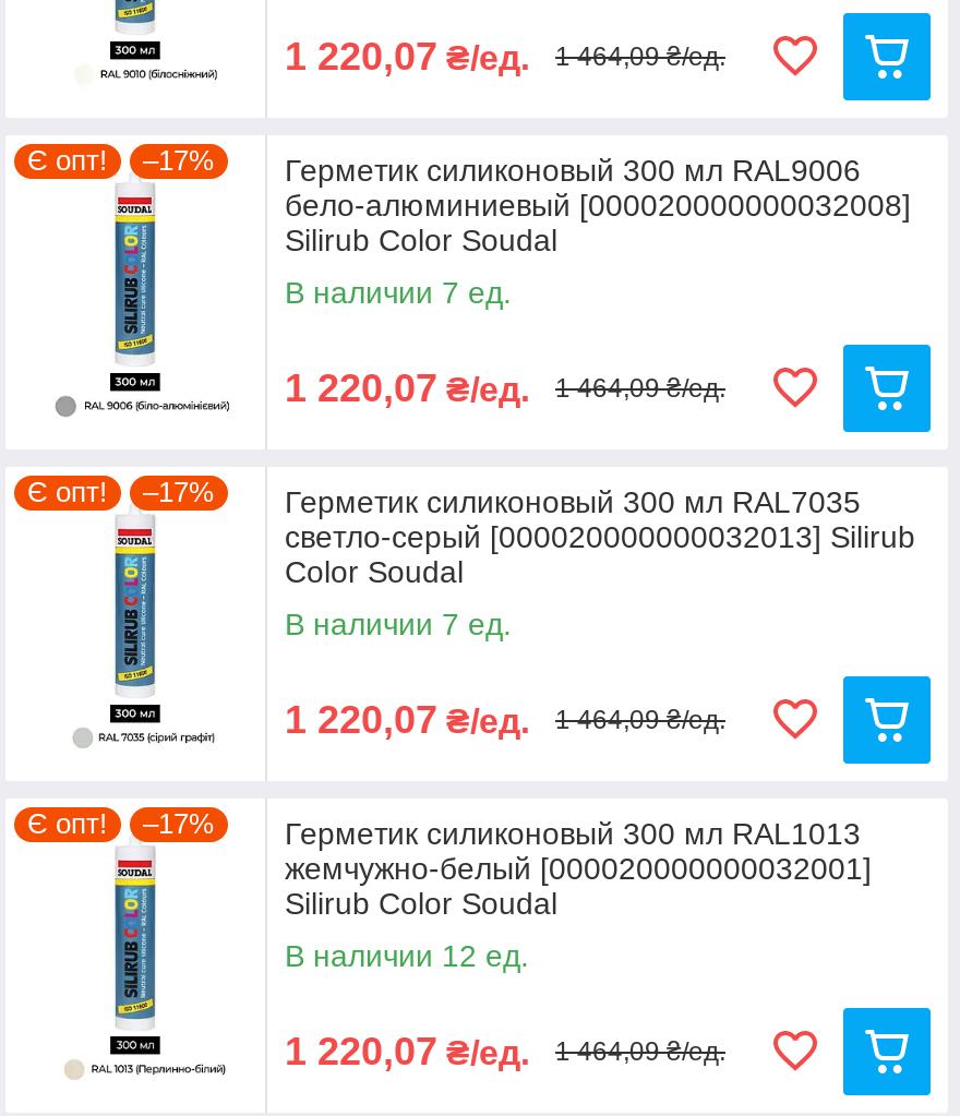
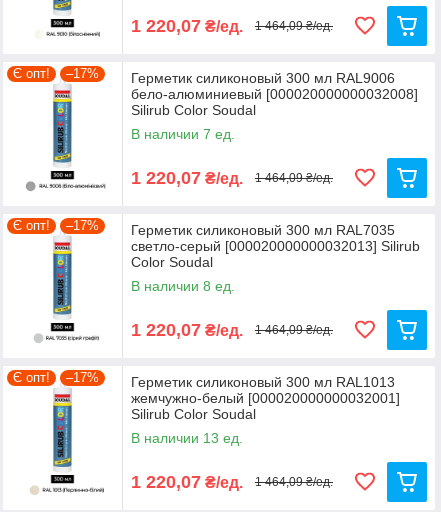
[285,607,512,641] В наличии 7 ед. -> [131,278,235,294] В наличии 8 ед.
[285,938,529,973] В наличии 12 ед. -> [131,430,243,446] В наличии 13 ед.

